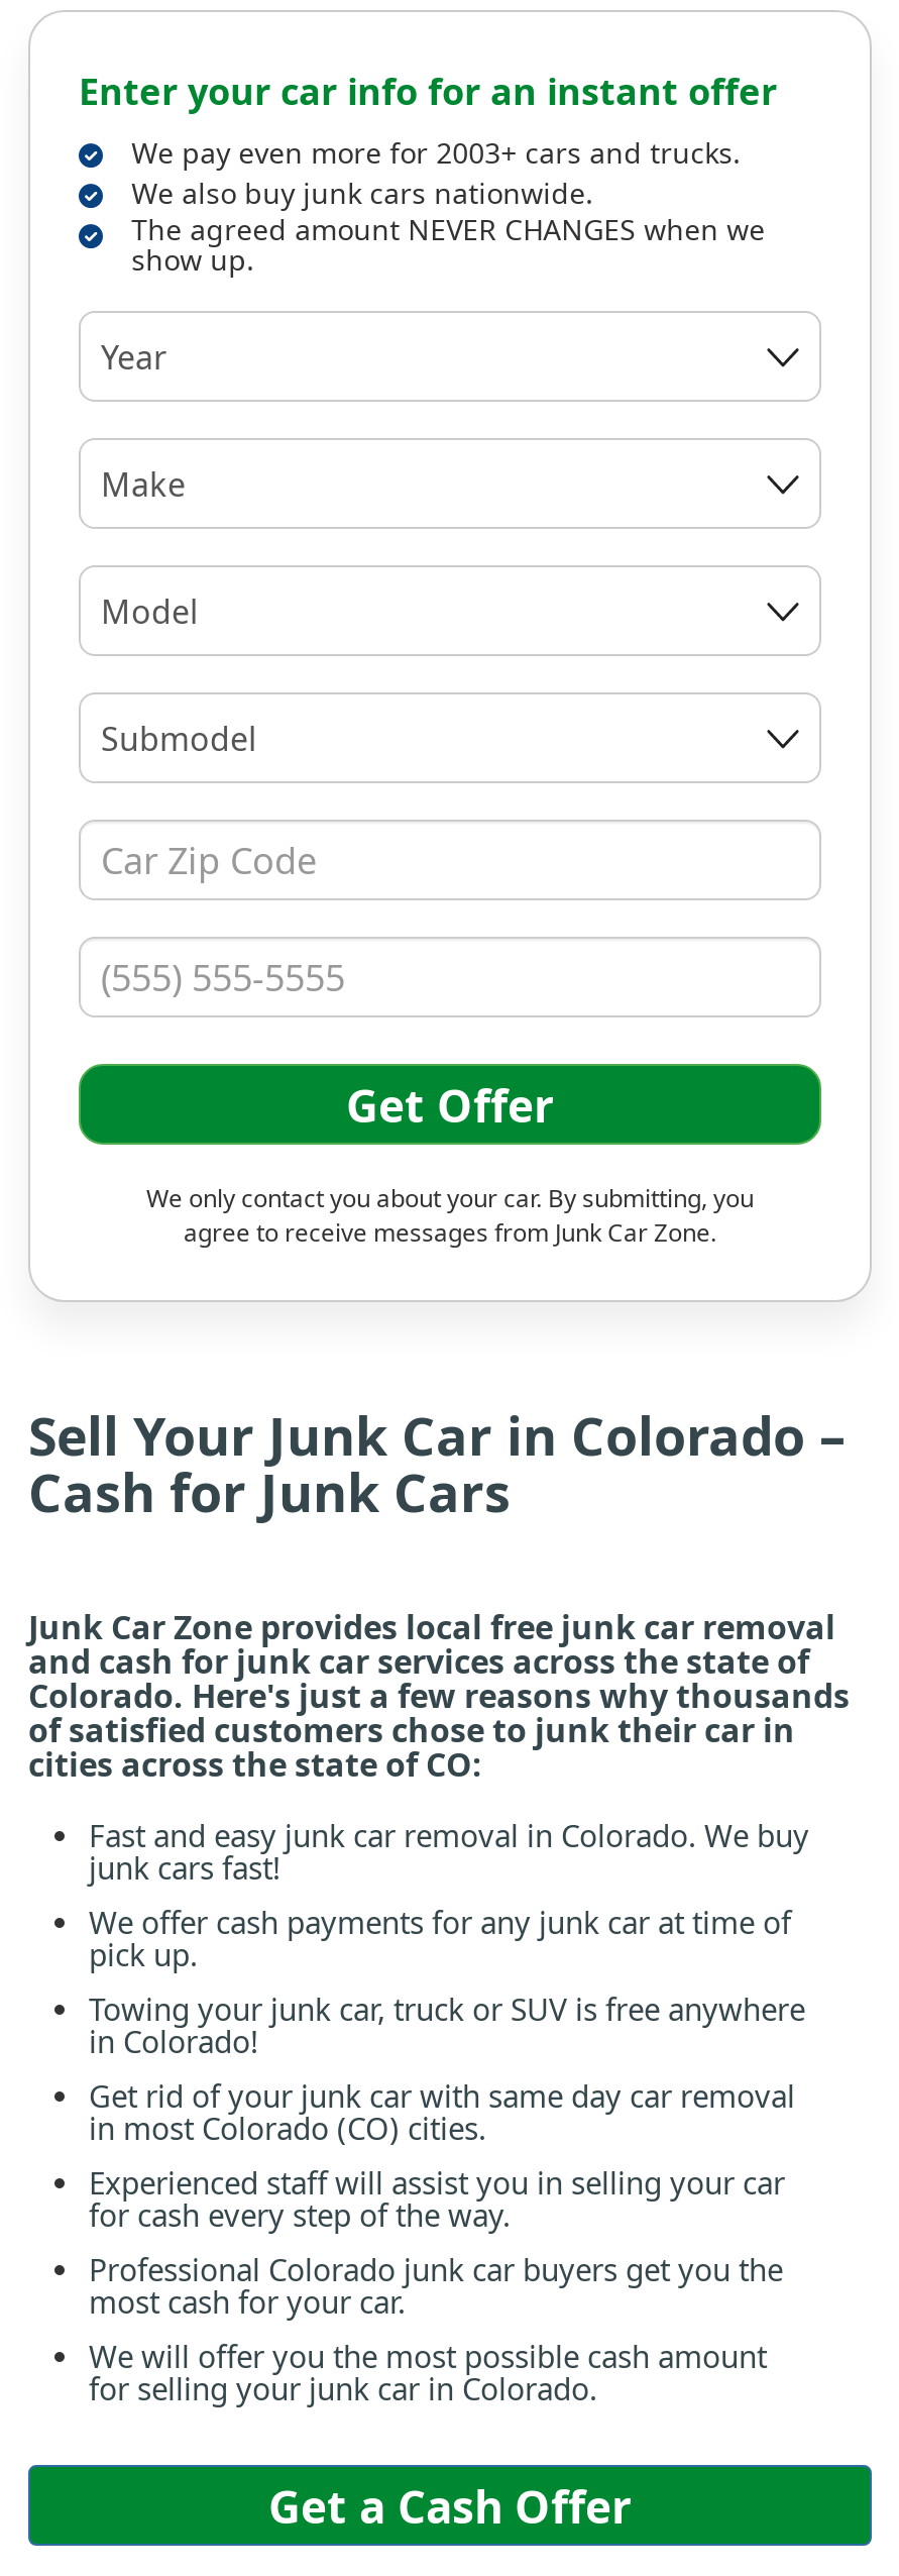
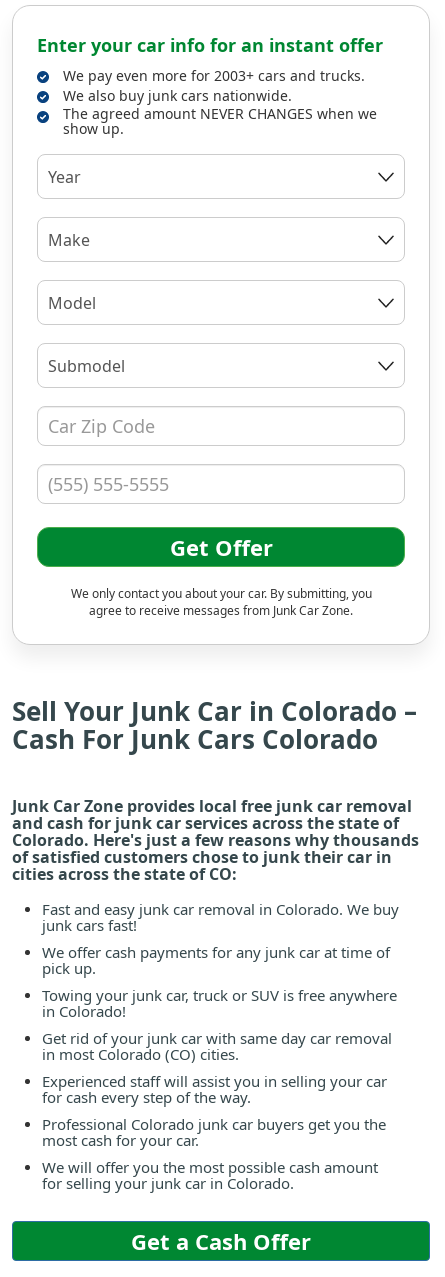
[28,1456,511,1529] Cash for Junk Cars -> [12,721,378,757] Cash For Junk Cars Colorado

